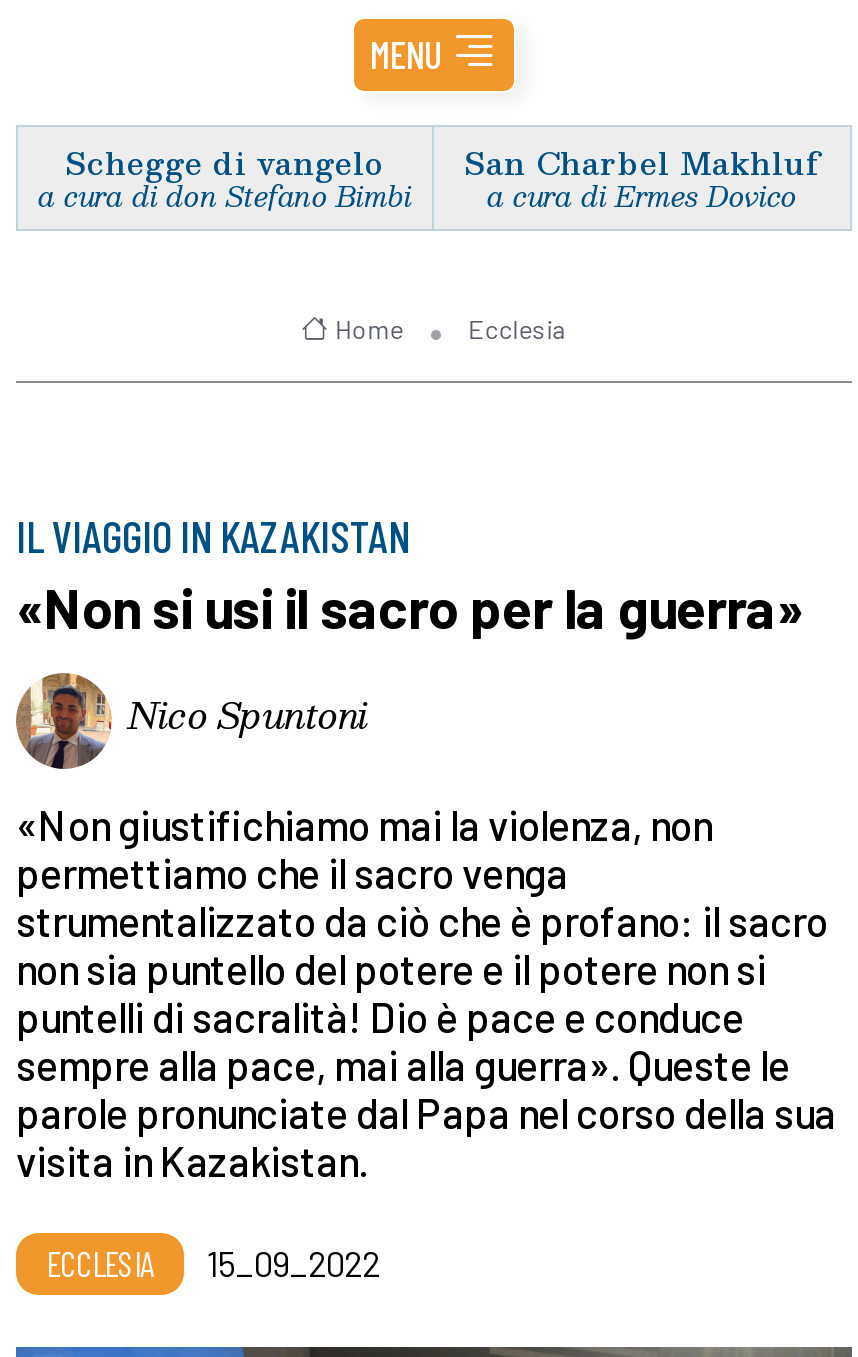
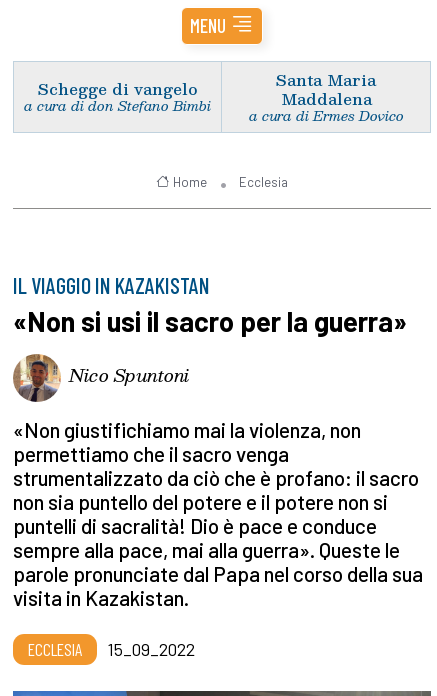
[464,136,820,186] San Charbel Makhluf -> [276,67,376,111] Santa Maria | Maddalena

